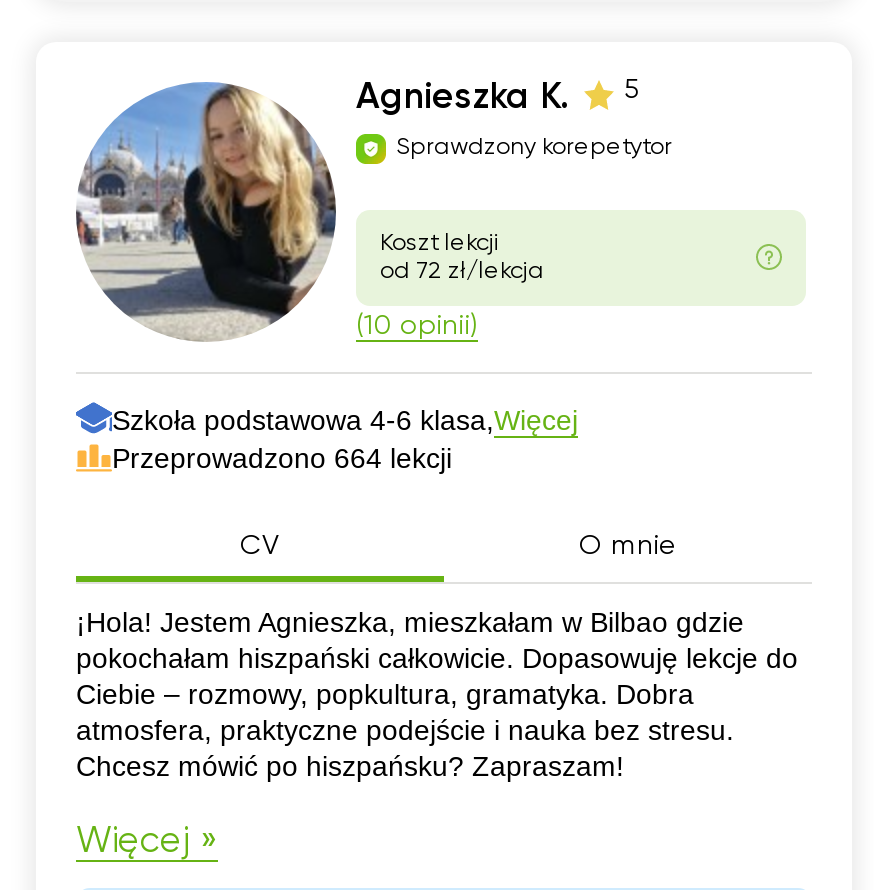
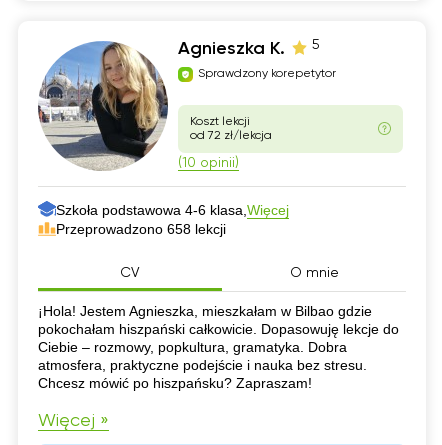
[112,442,452,474] Przeprowadzono 664 lekcji -> [56,221,226,237] Przeprowadzono 658 lekcji

